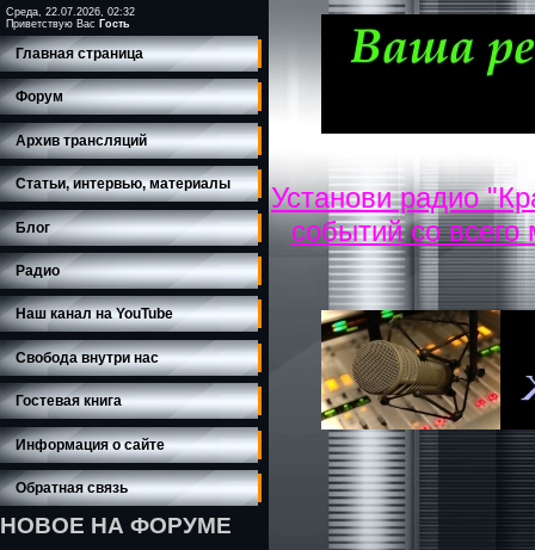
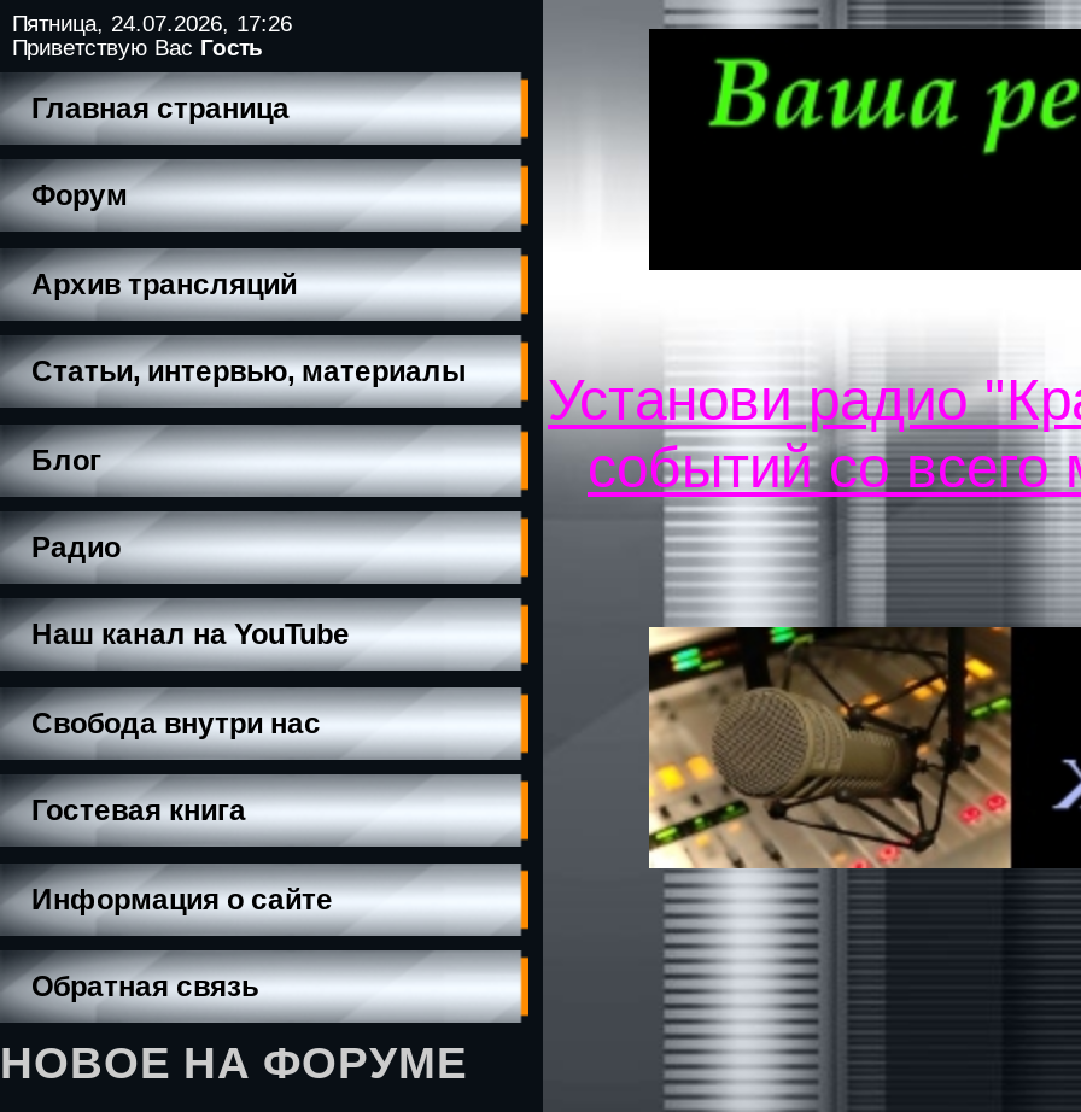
[6,6,135,18] Среда, 22.07.2026, 02:32 -> [12,12,292,36] Пятница, 24.07.2026, 17:26

